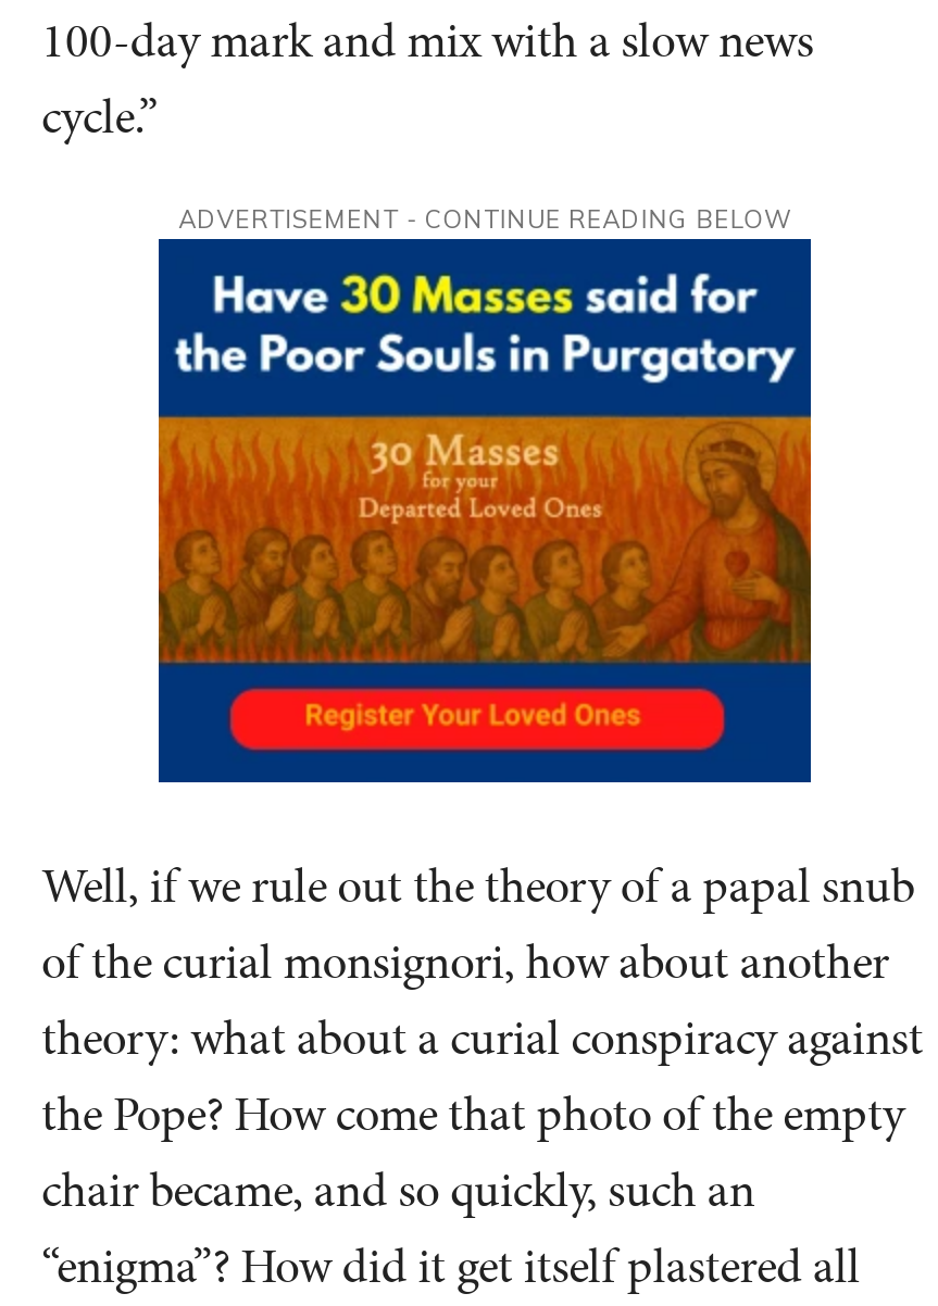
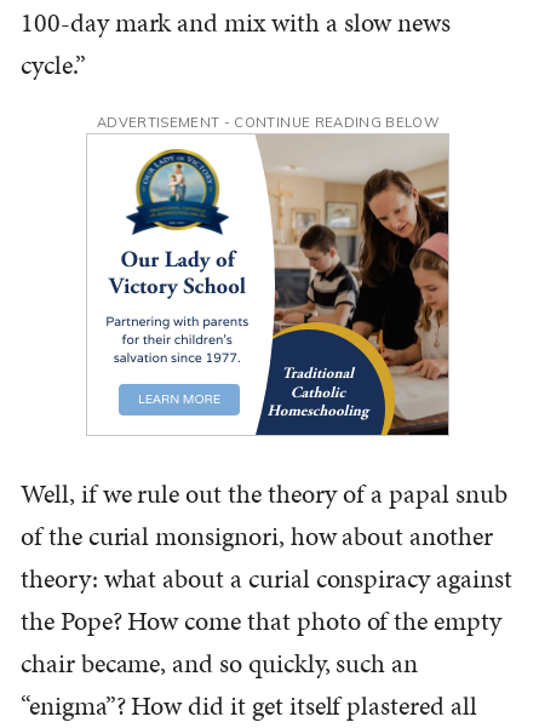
[157,237,813,784] [image] -> [86,133,449,436] [image]

